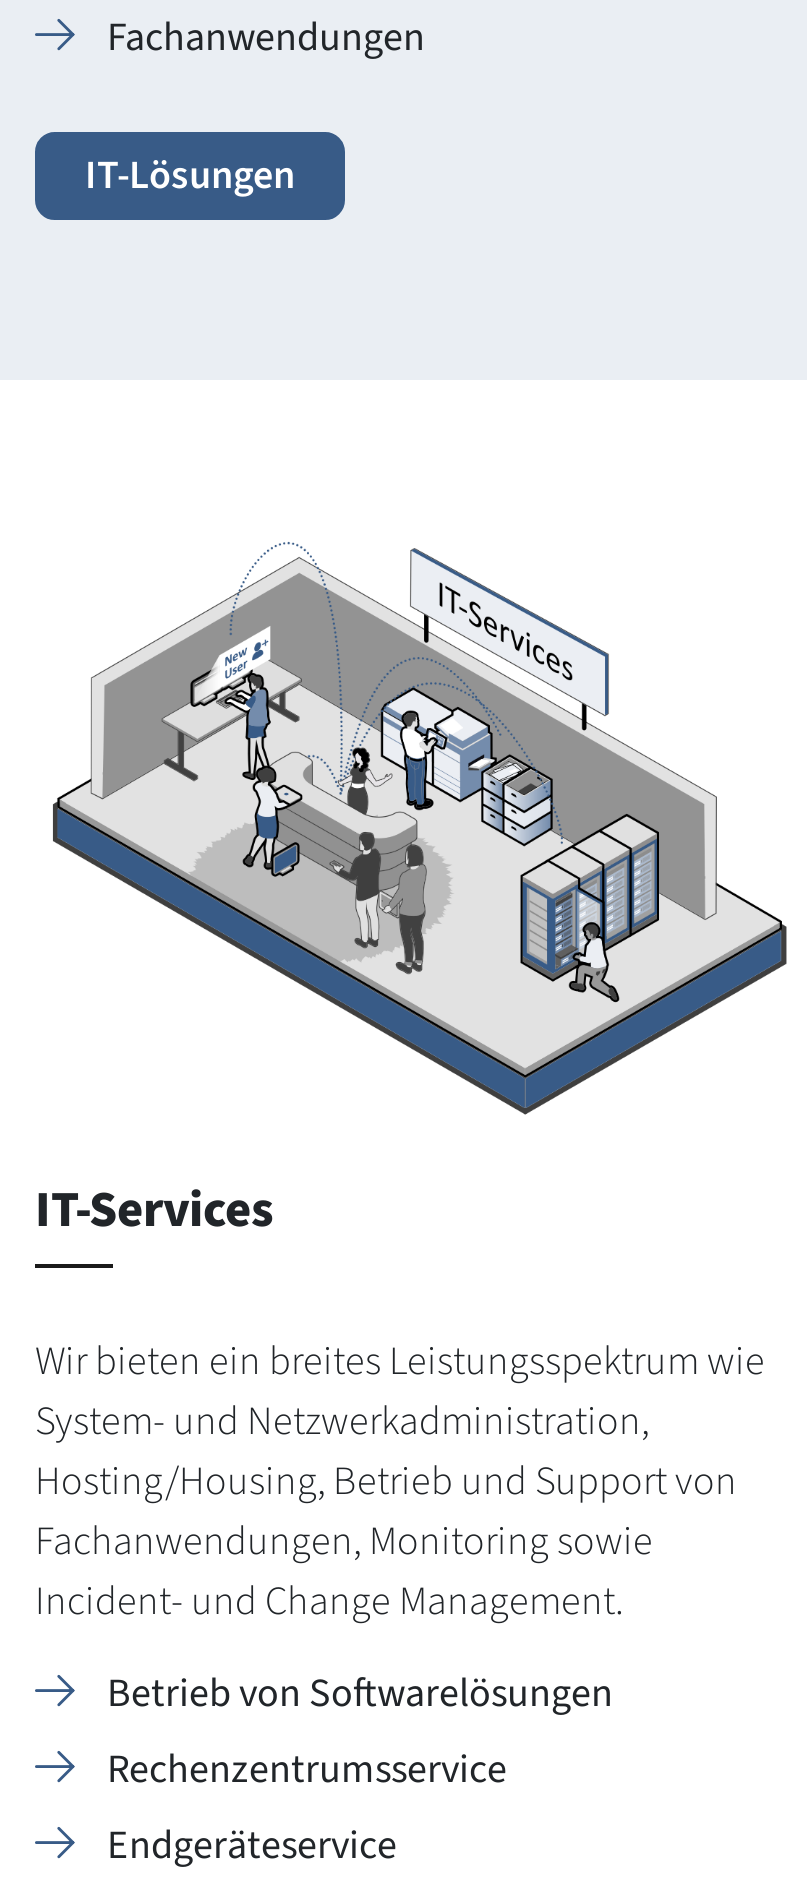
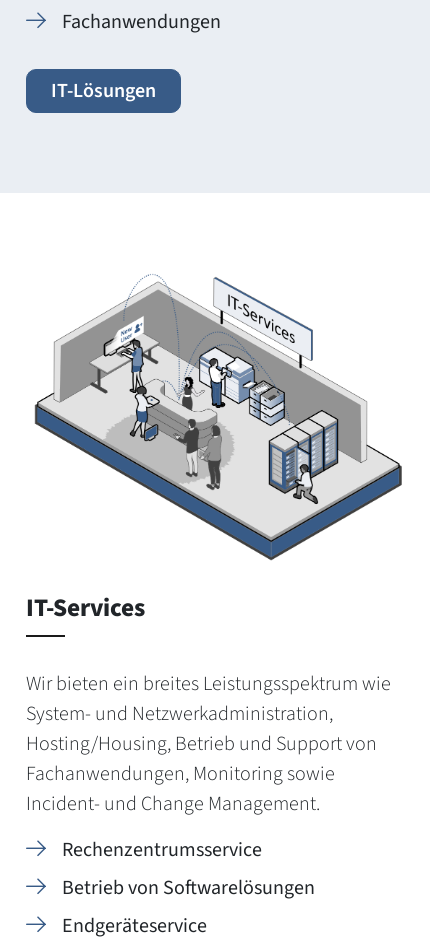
moved [107,1666,613,1722] -> [62,874,315,902]: Betrieb von Softwarelösungen
moved [107,1742,507,1798] -> [62,836,262,864]: Rechenzentrumsservice

